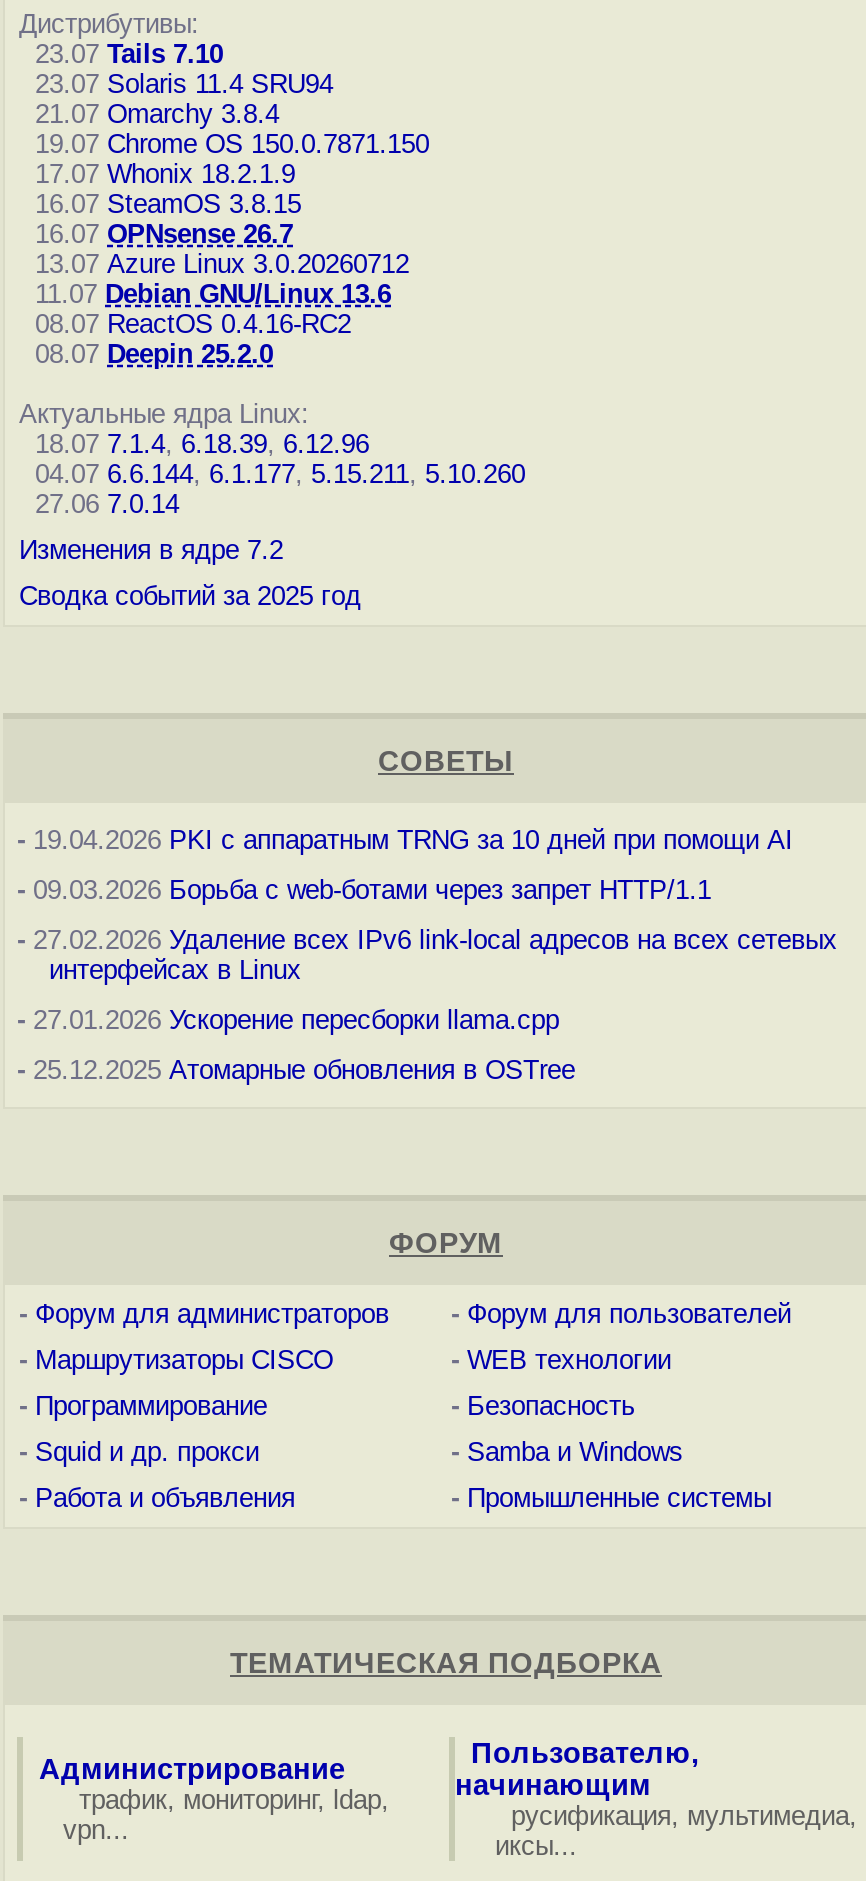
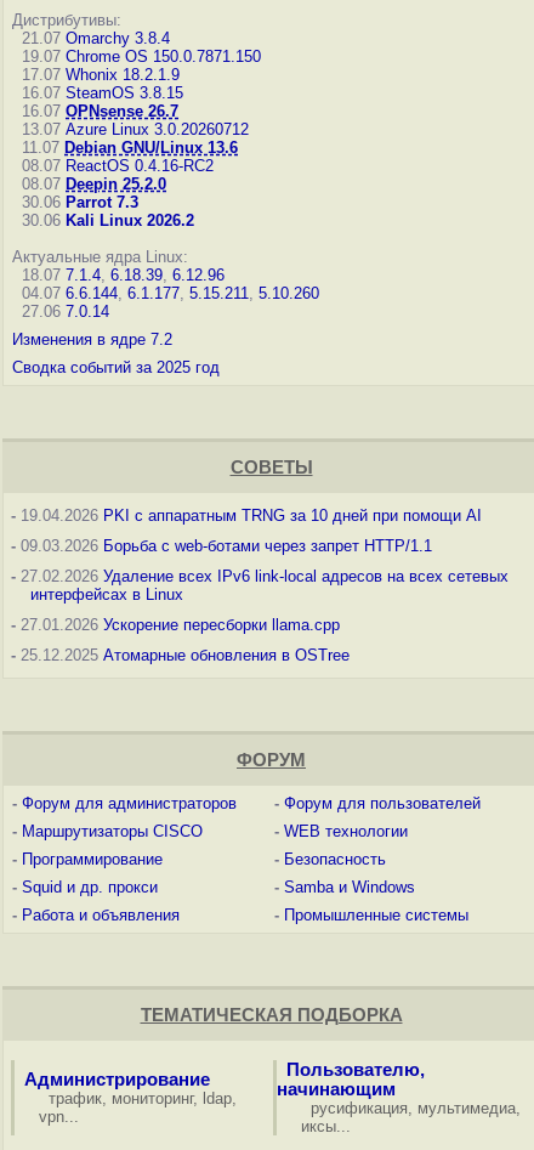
[19,39,333,99] 23.07 Tails 7.10 | 23.07 Solaris 11.4 SRU94 -> none
moved [19,99,429,369] -> [12,29,261,193]: 21.07 Omarchy 3.8.4 | 19.07 Chrome OS 150.0.7871.150 | 17.07 Whonix 18.2.1.9 | ... | 08.07 ReactOS 0.4.16-RC2 | 08.07 Deepin 25.2.0
none -> [12,193,194,230] 30.06 Parrot 7.3 | 30.06 Kali Linux 2026.2

